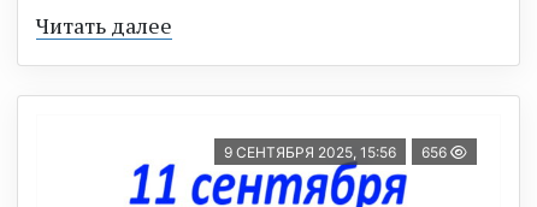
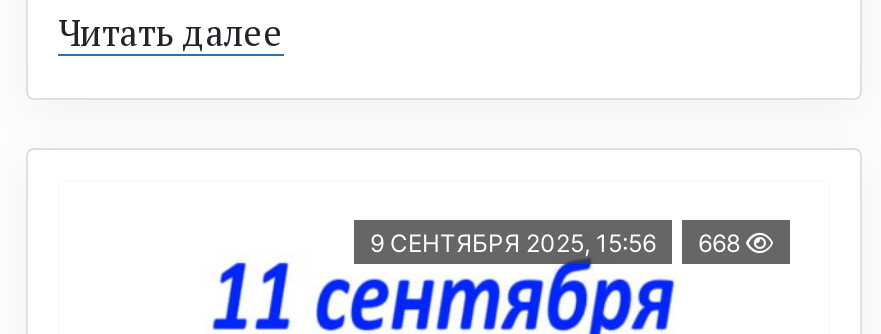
[224,144,450,162] 9 СЕНТЯБРЯ 2025, 15:56 656 -> [370,229,746,259] 9 СЕНТЯБРЯ 2025, 15:56 668

